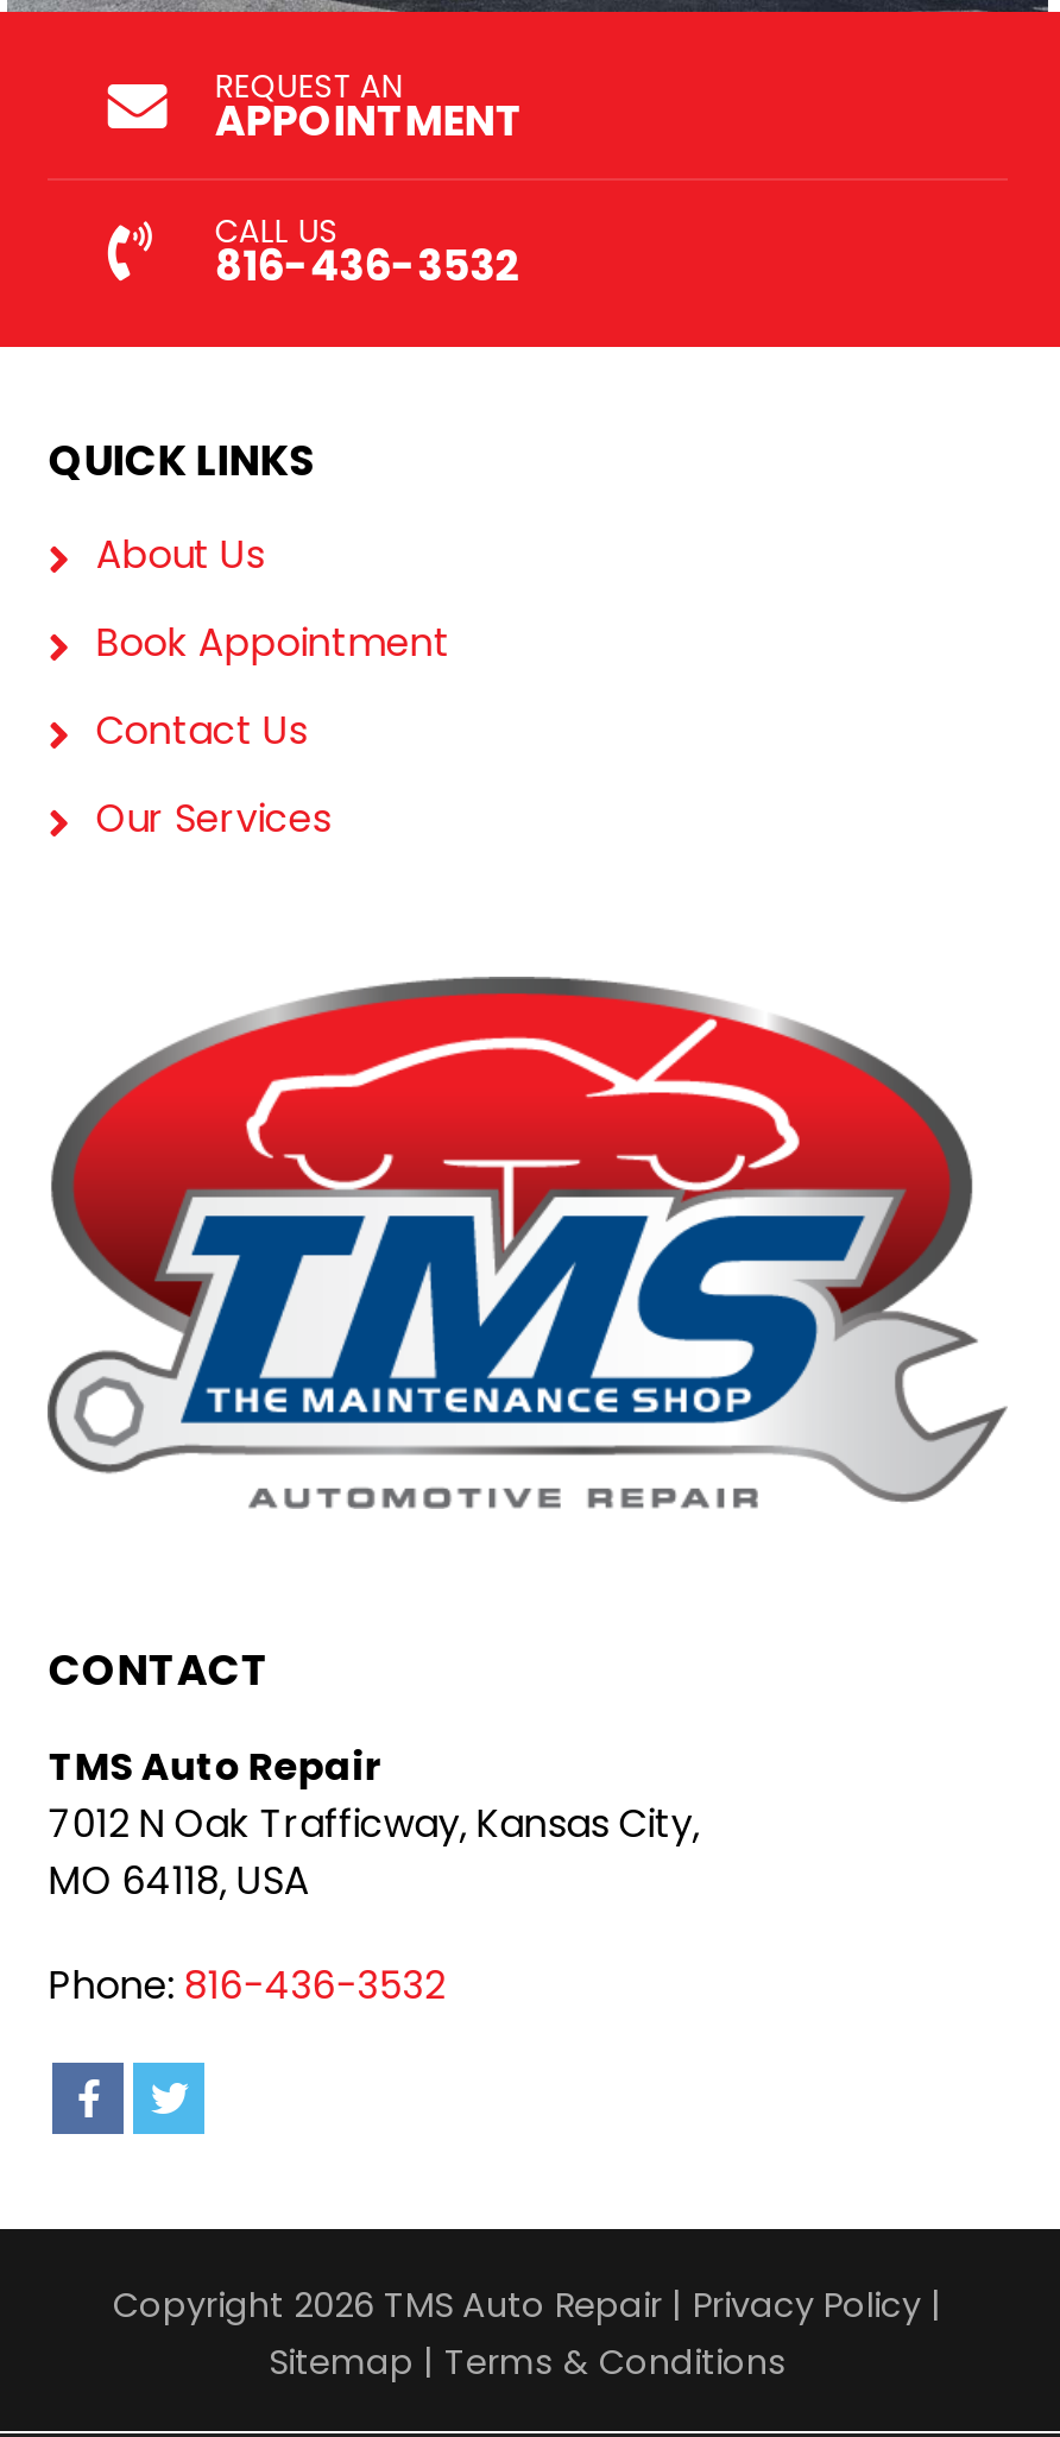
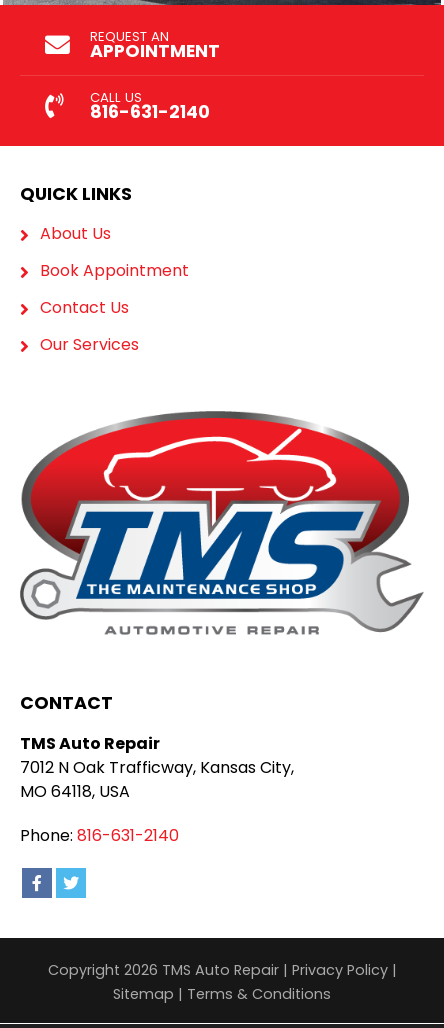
[215,236,521,293] 816-436-3532 -> [90,99,210,123] 816-631-2140
[48,1959,445,2014] Phone: 816-436-3532 -> [20,824,179,847] Phone: 816-631-2140

